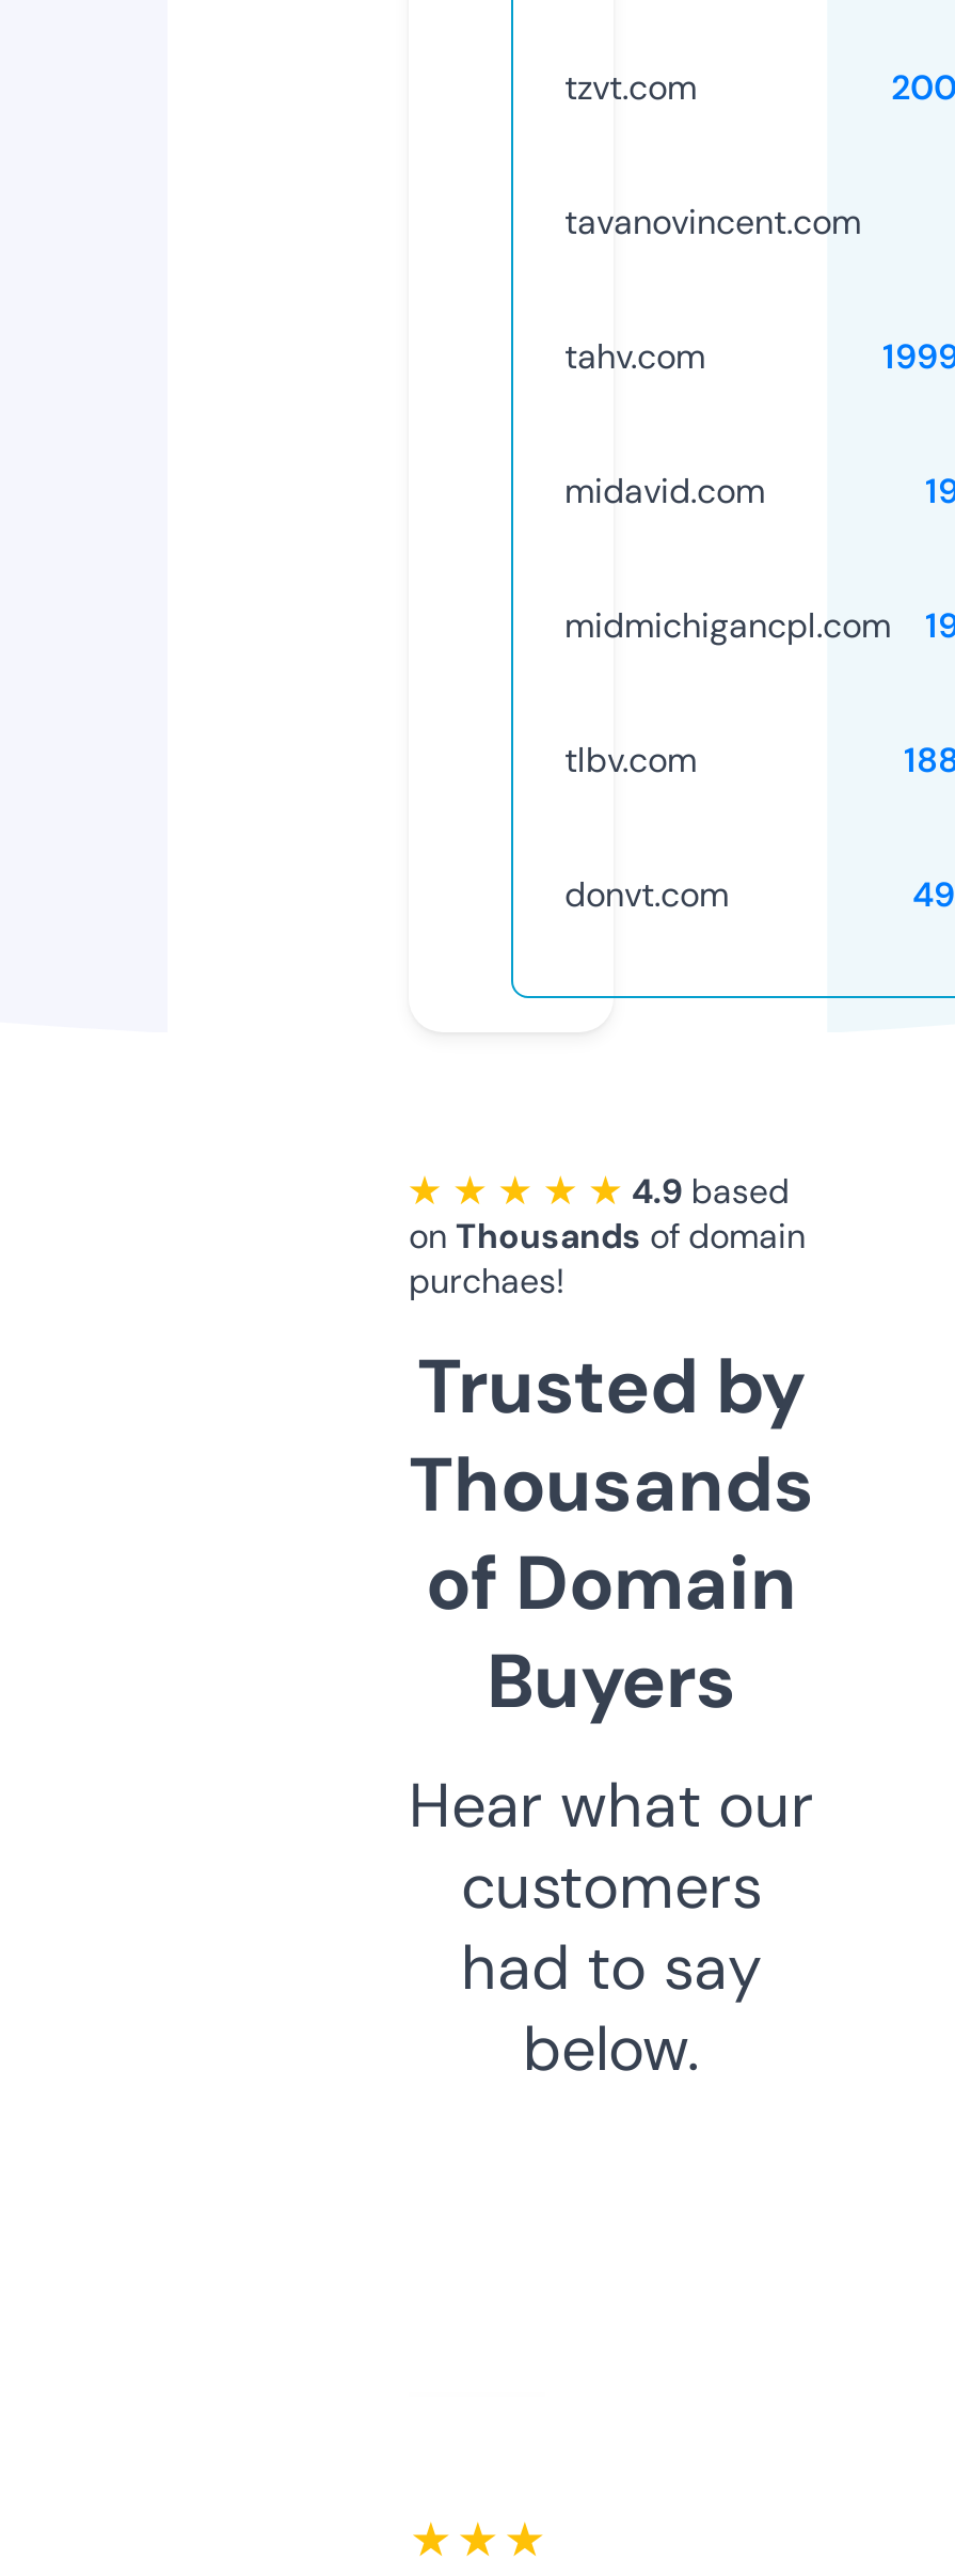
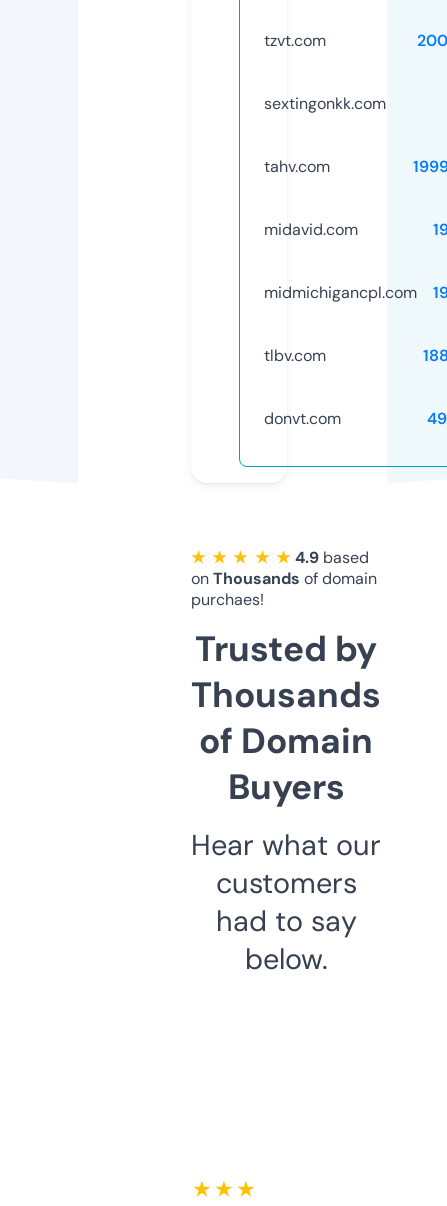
[564,199,861,244] tavanovincent.com -> [264,93,386,114] sextingonkk.com

